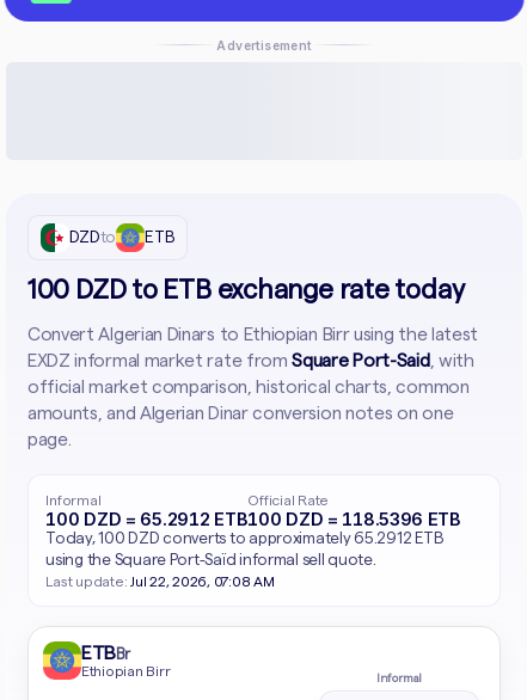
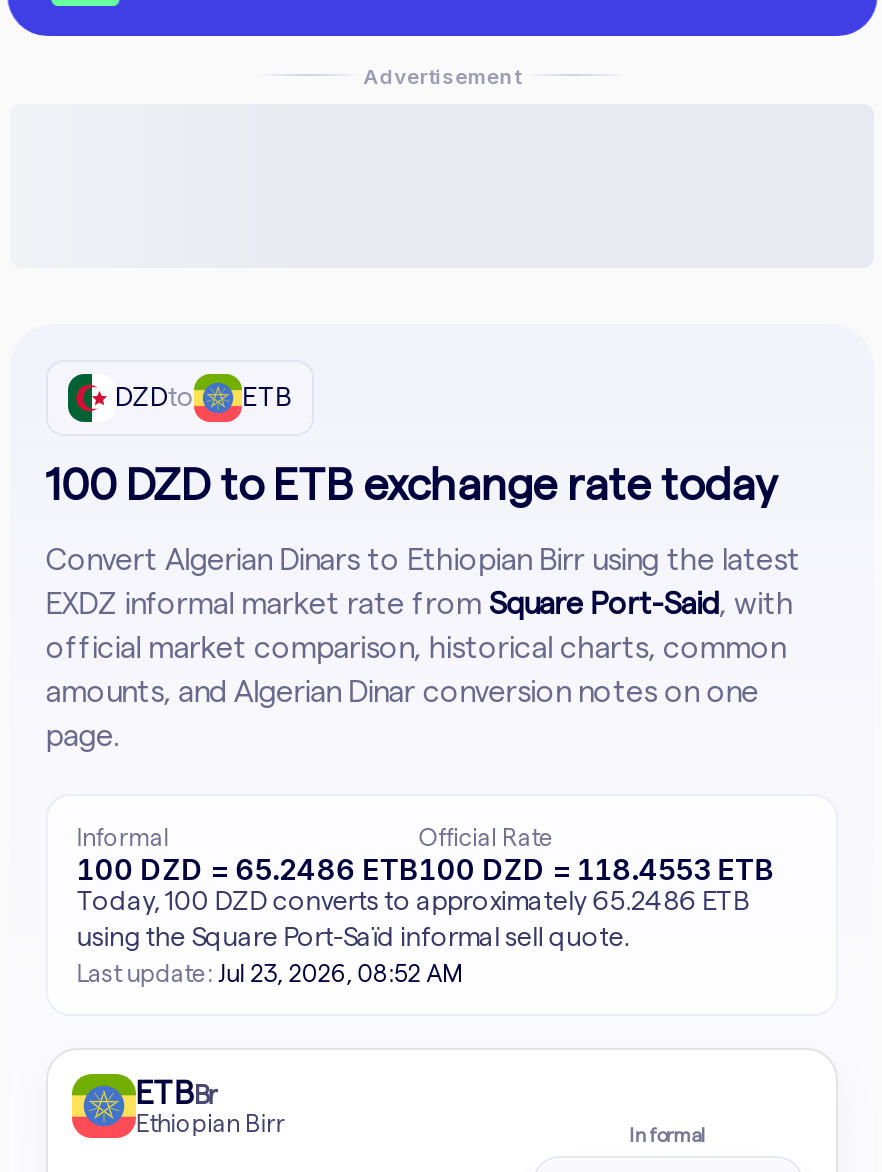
[46,509,248,530] 100 DZD = 65.2912 ETB -> [77,853,418,887] 100 DZD = 65.2486 ETB
[248,509,461,530] 100 DZD = 118.5396 ETB -> [418,853,774,887] 100 DZD = 118.4553 ETB
[46,530,444,548] Today, 100 DZD converts to approximately 65.2912 ETB -> [77,887,751,917] Today, 100 DZD converts to approximately 65.2486 ETB
[46,574,275,590] Last update: Jul 22, 2026, 07:08 AM -> [77,961,462,987] Last update: Jul 23, 2026, 08:52 AM

